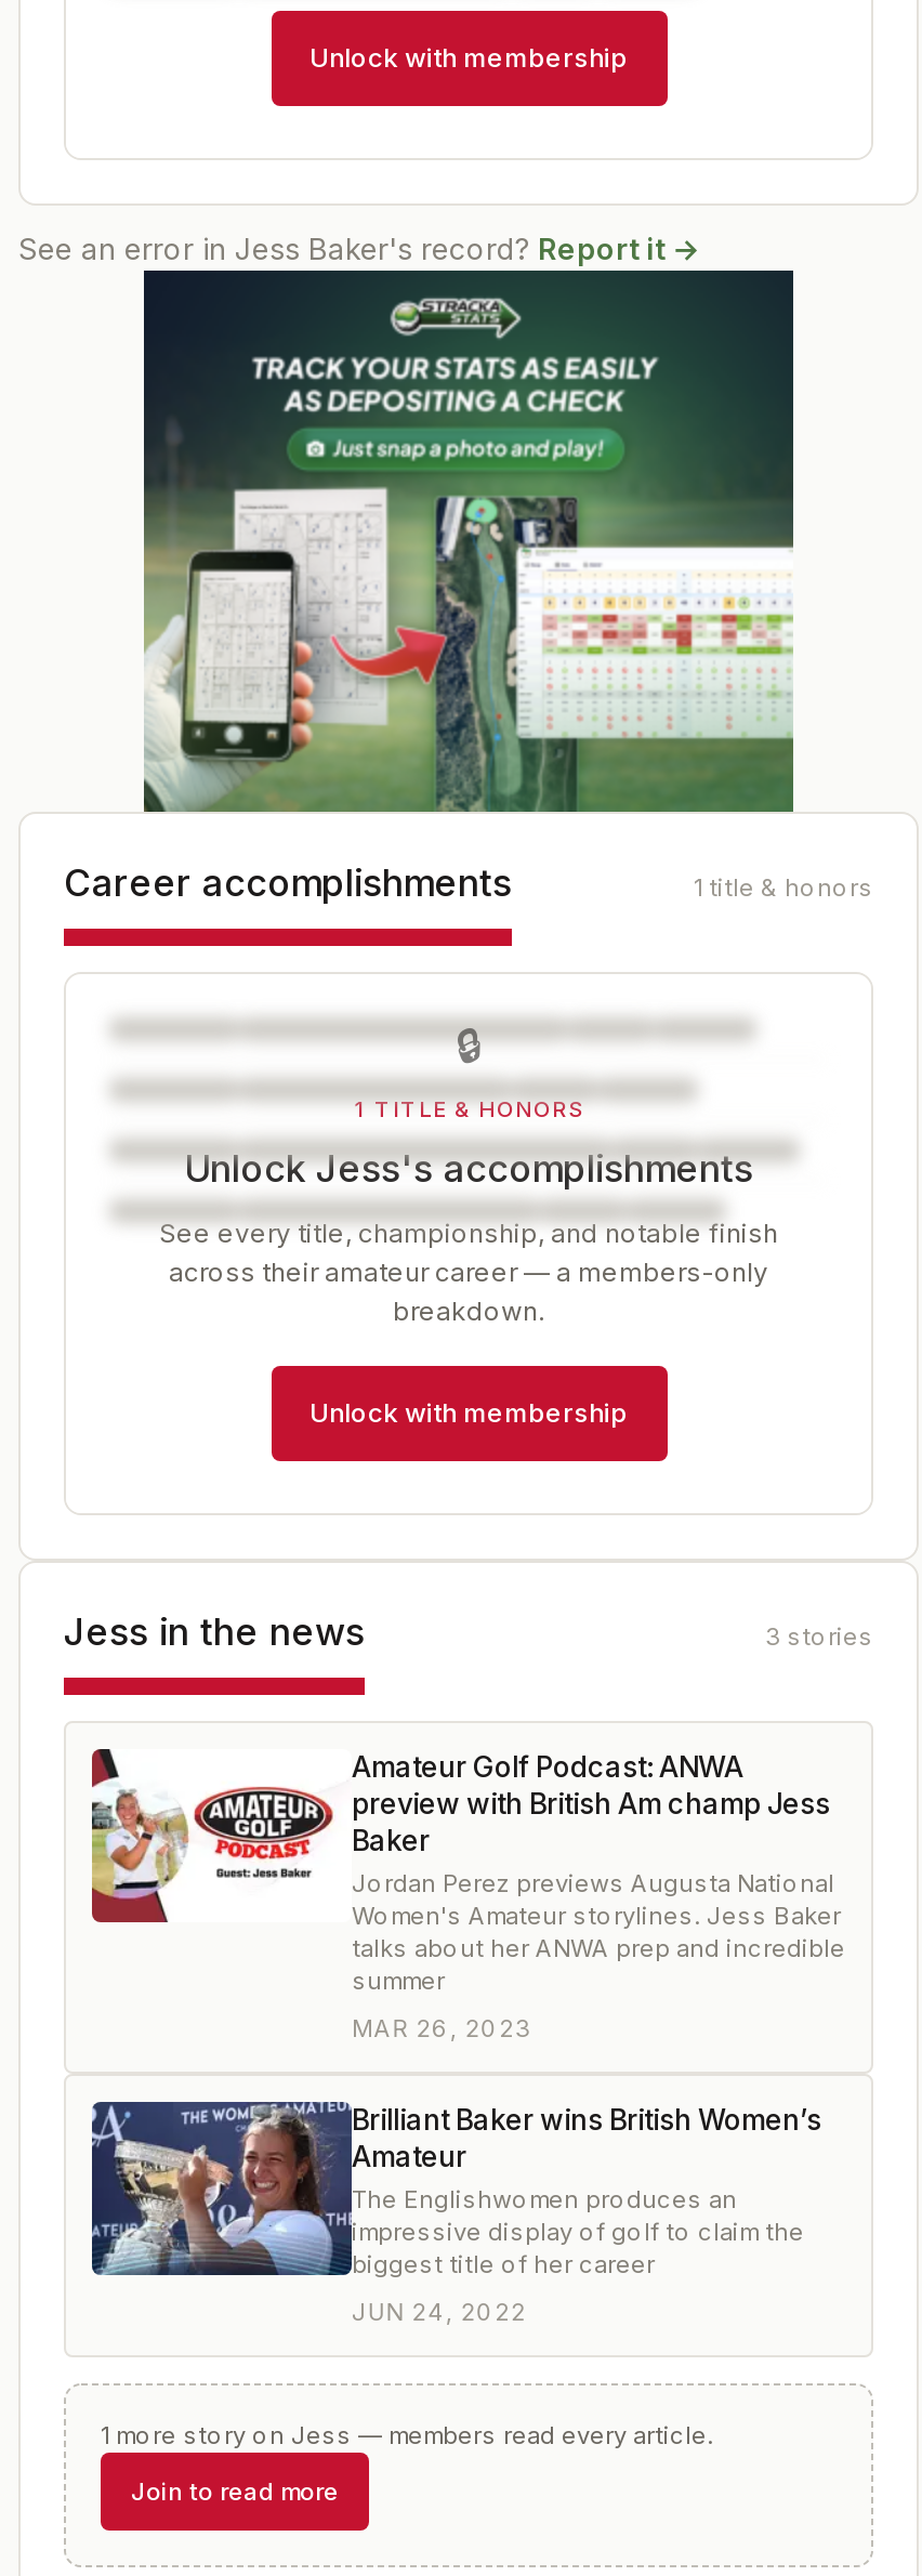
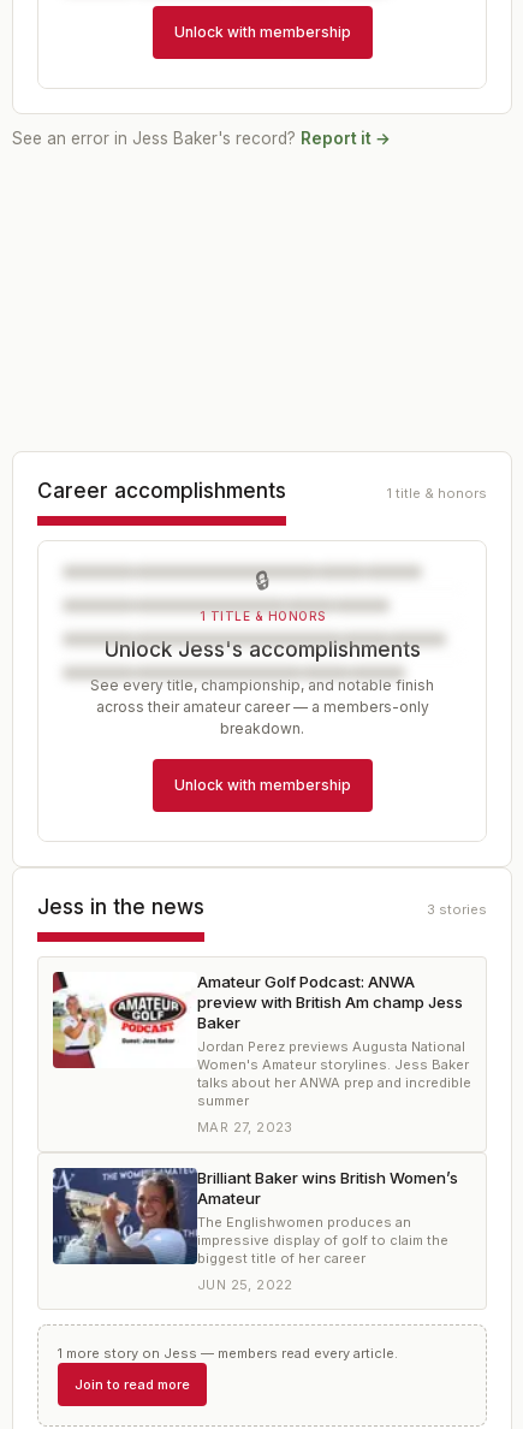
[142,268,795,814] [image] -> none
[352,2013,531,2043] MAR 26, 2023 -> [197,1119,293,1136] MAR 27, 2023
[352,2297,527,2327] JUN 24, 2022 -> [197,1276,293,1293] JUN 25, 2022

